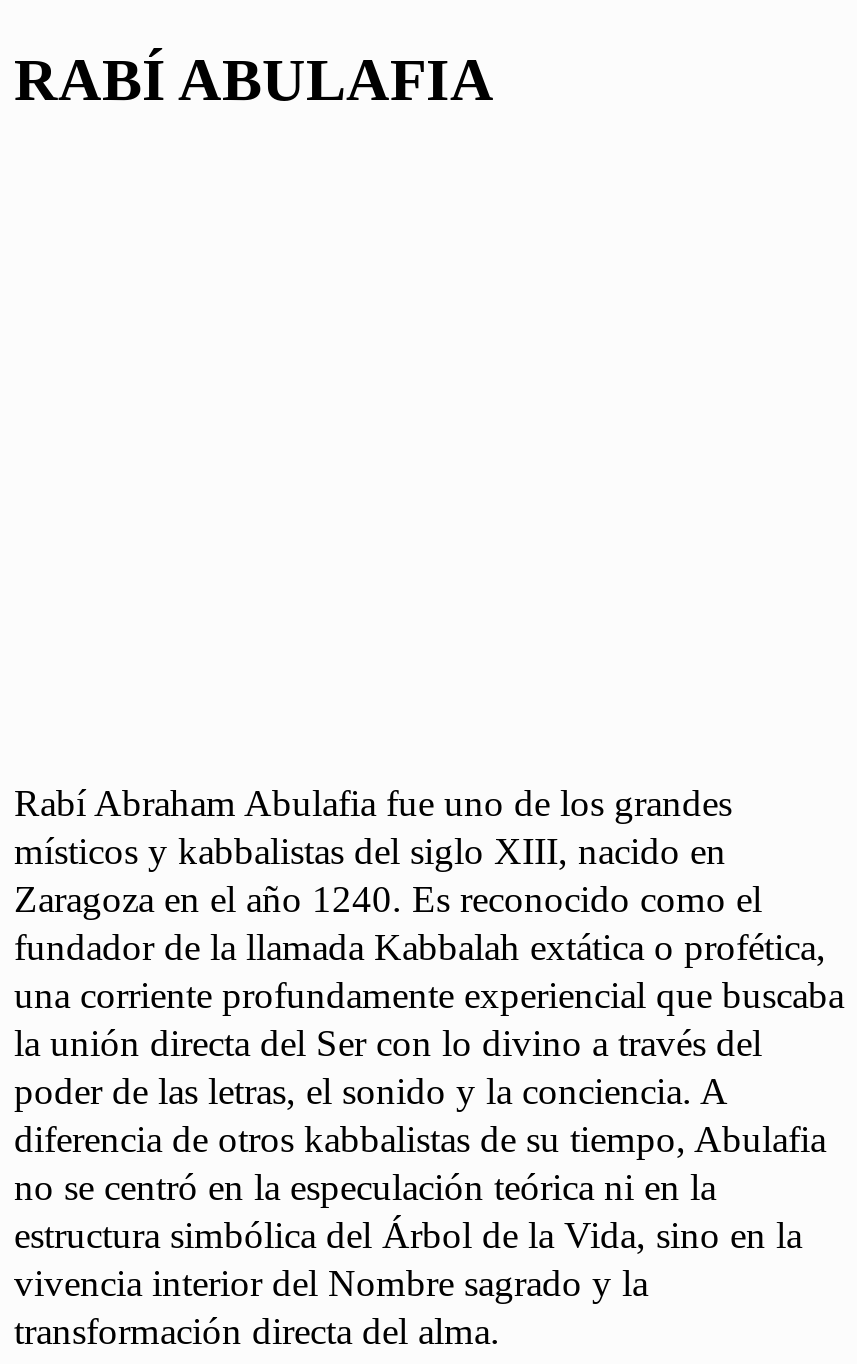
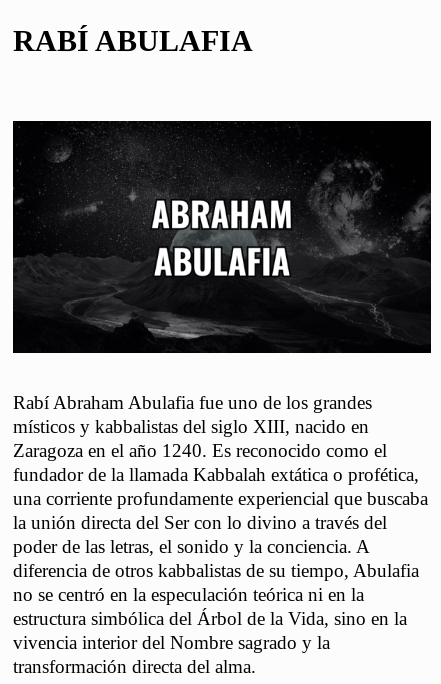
none -> [12,120,432,354] [image]

